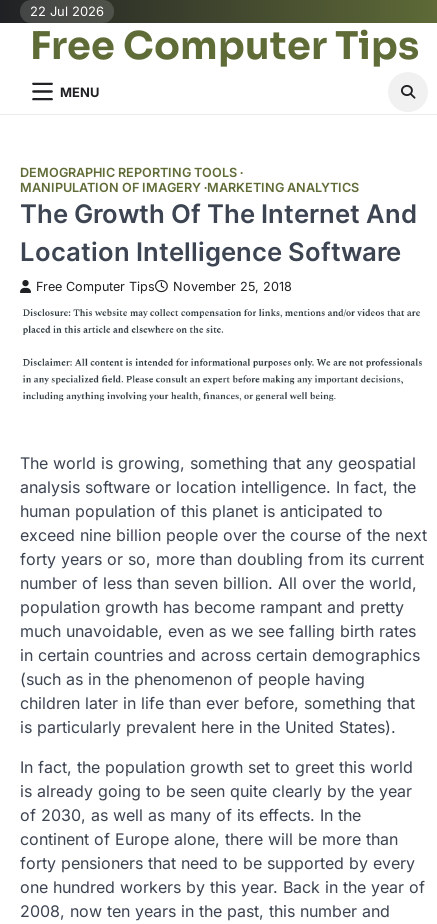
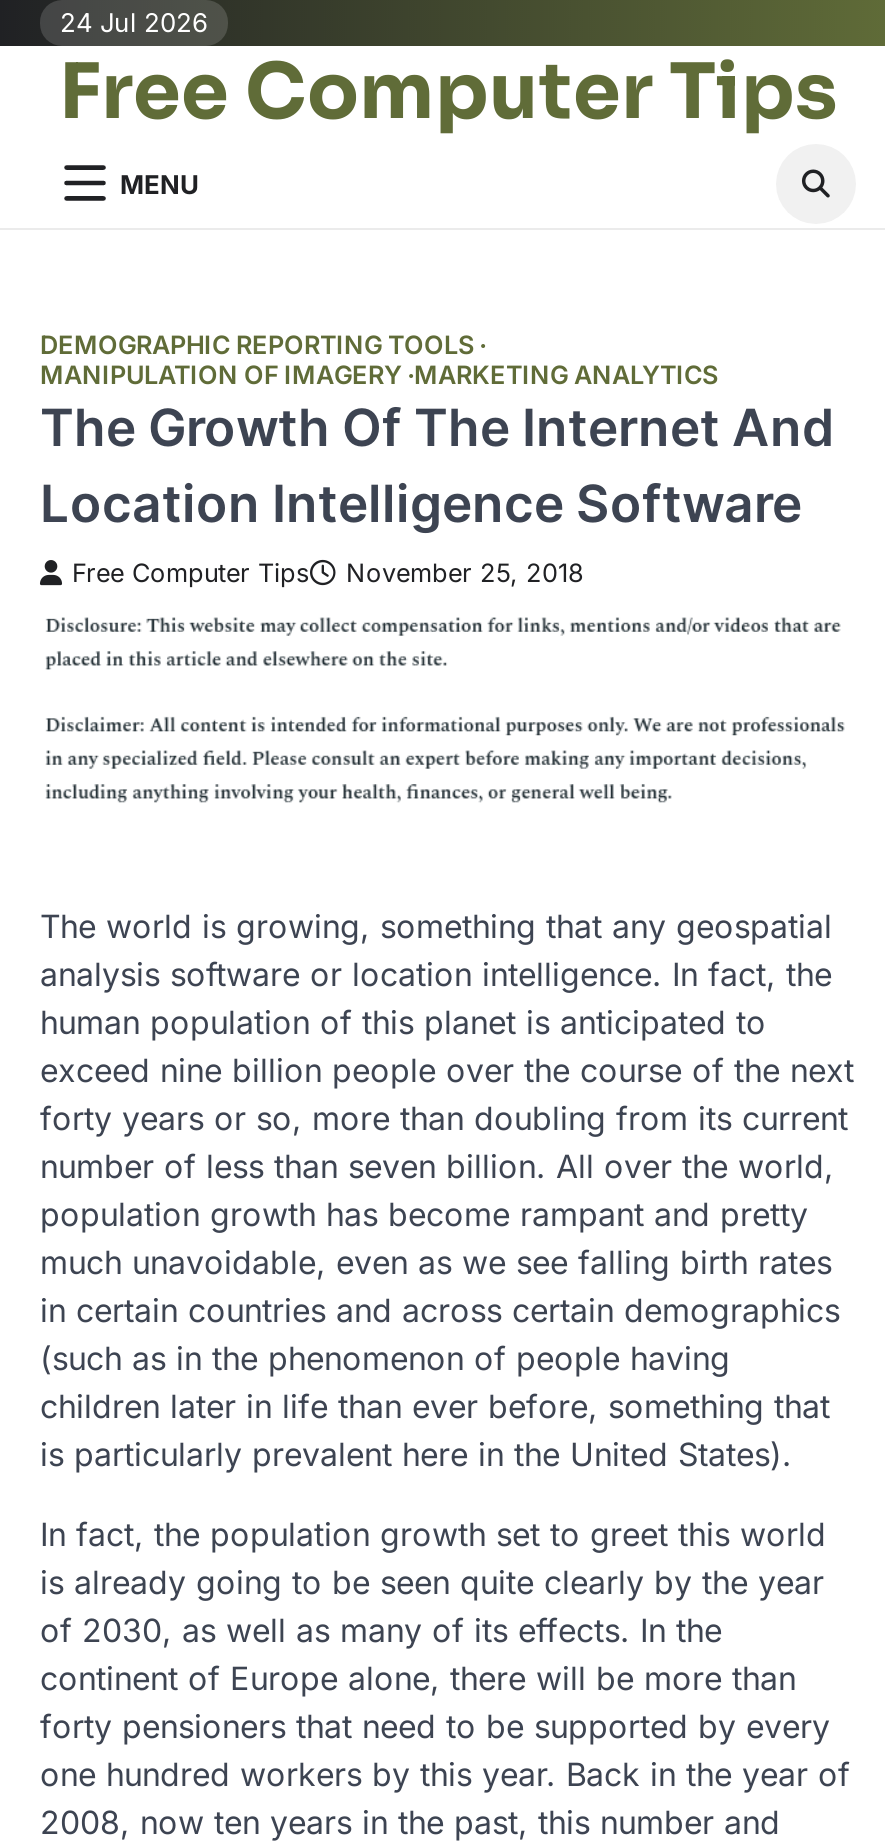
[30,3,104,19] 22 Jul 2026 -> [60,6,208,38] 24 Jul 2026

